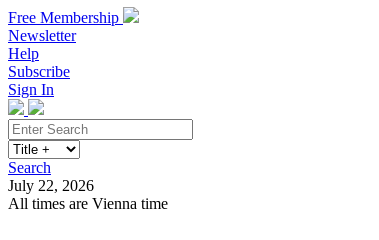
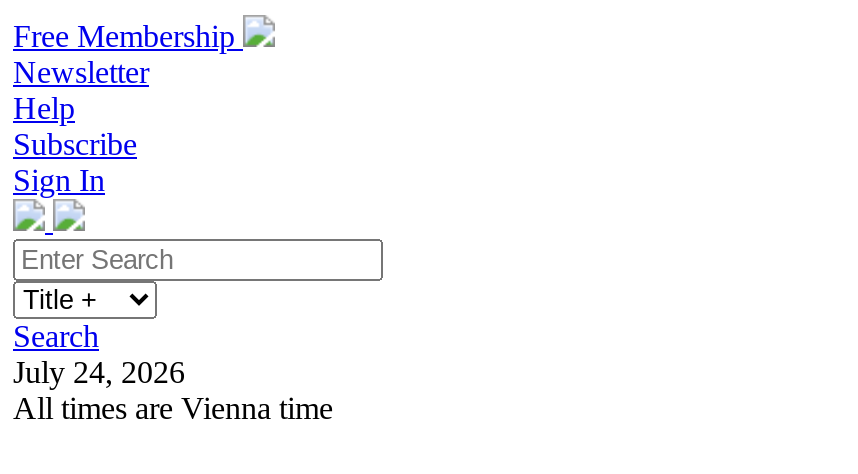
[8,177,94,194] July 22, 2026 -> [13,355,185,389] July 24, 2026

